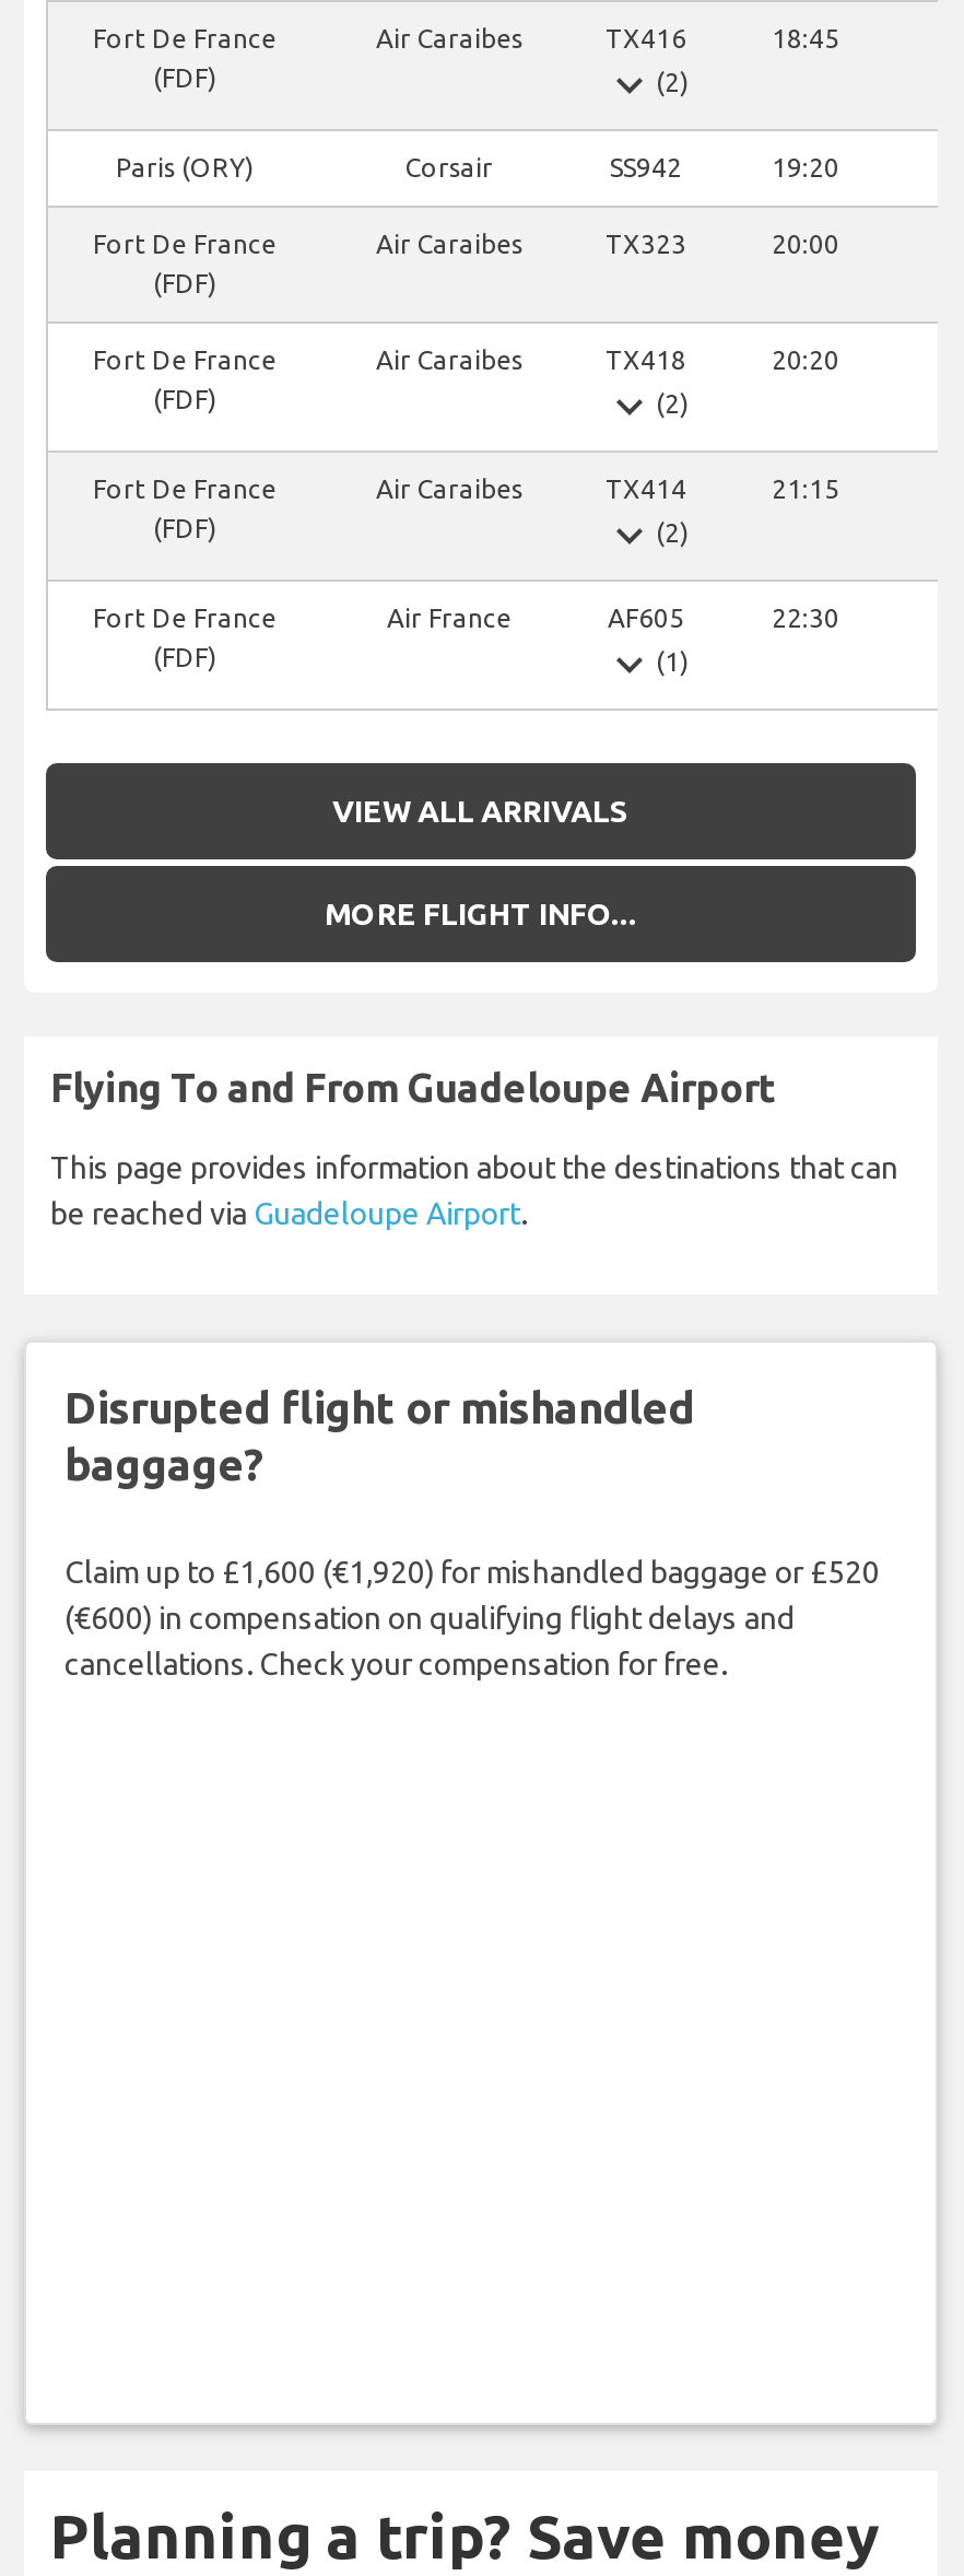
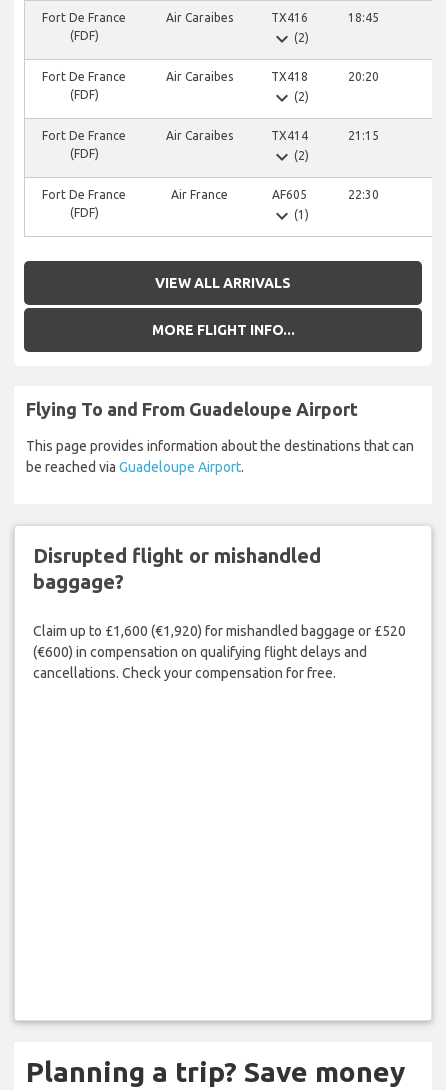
[93,154,839,298] Paris (ORY) | Corsair | SS942 | 19:20 | Fort De France | (FDF) -> none
[376,230,839,258] Air Caraibes | TX323 | 20:00 -> none

